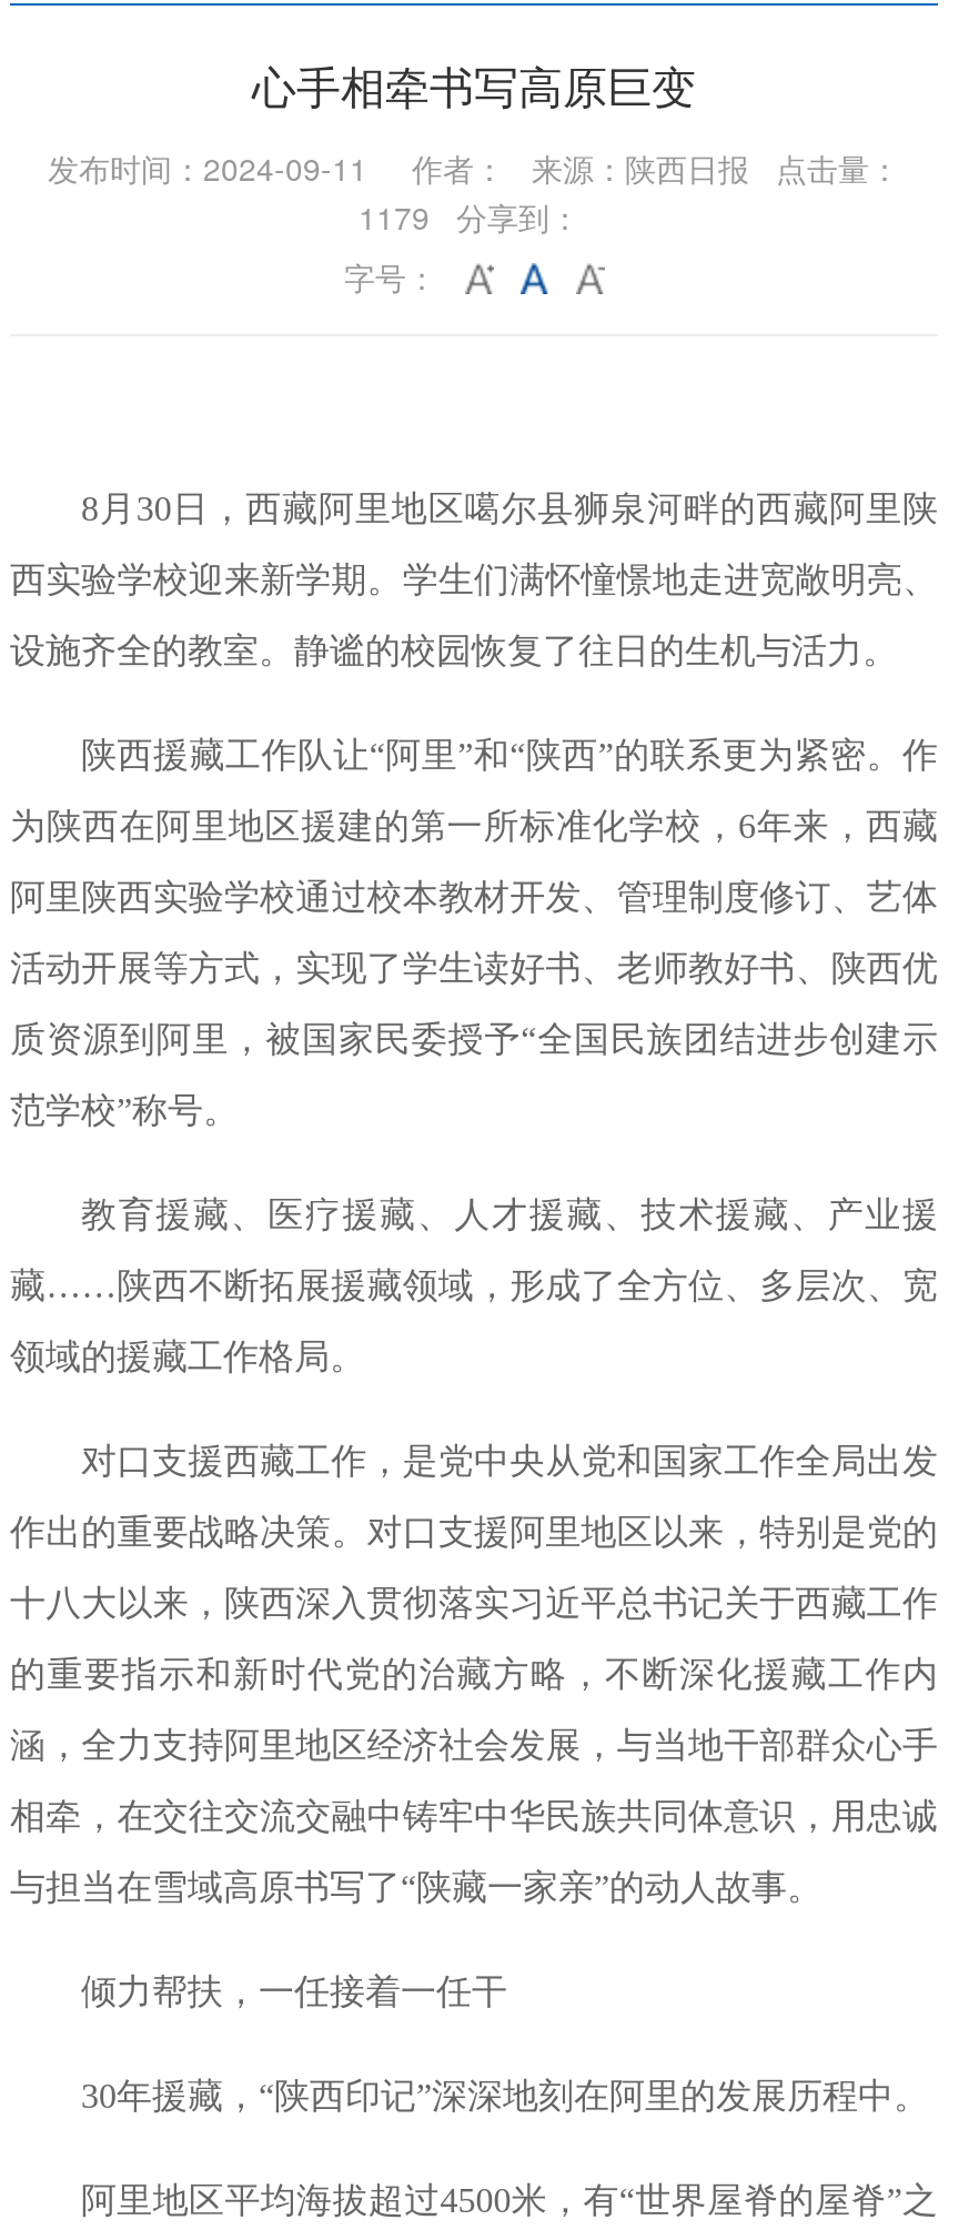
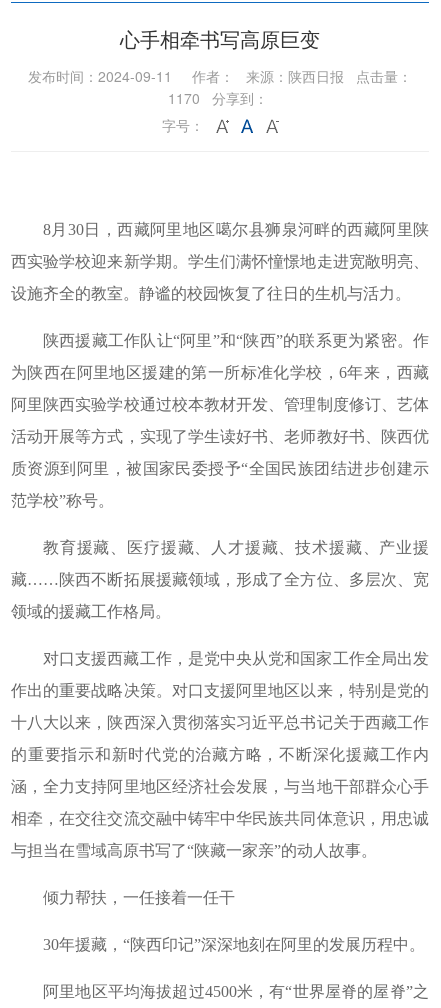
[359,194,589,239] 1179 分享到： -> [168,88,272,108] 1170 分享到：

